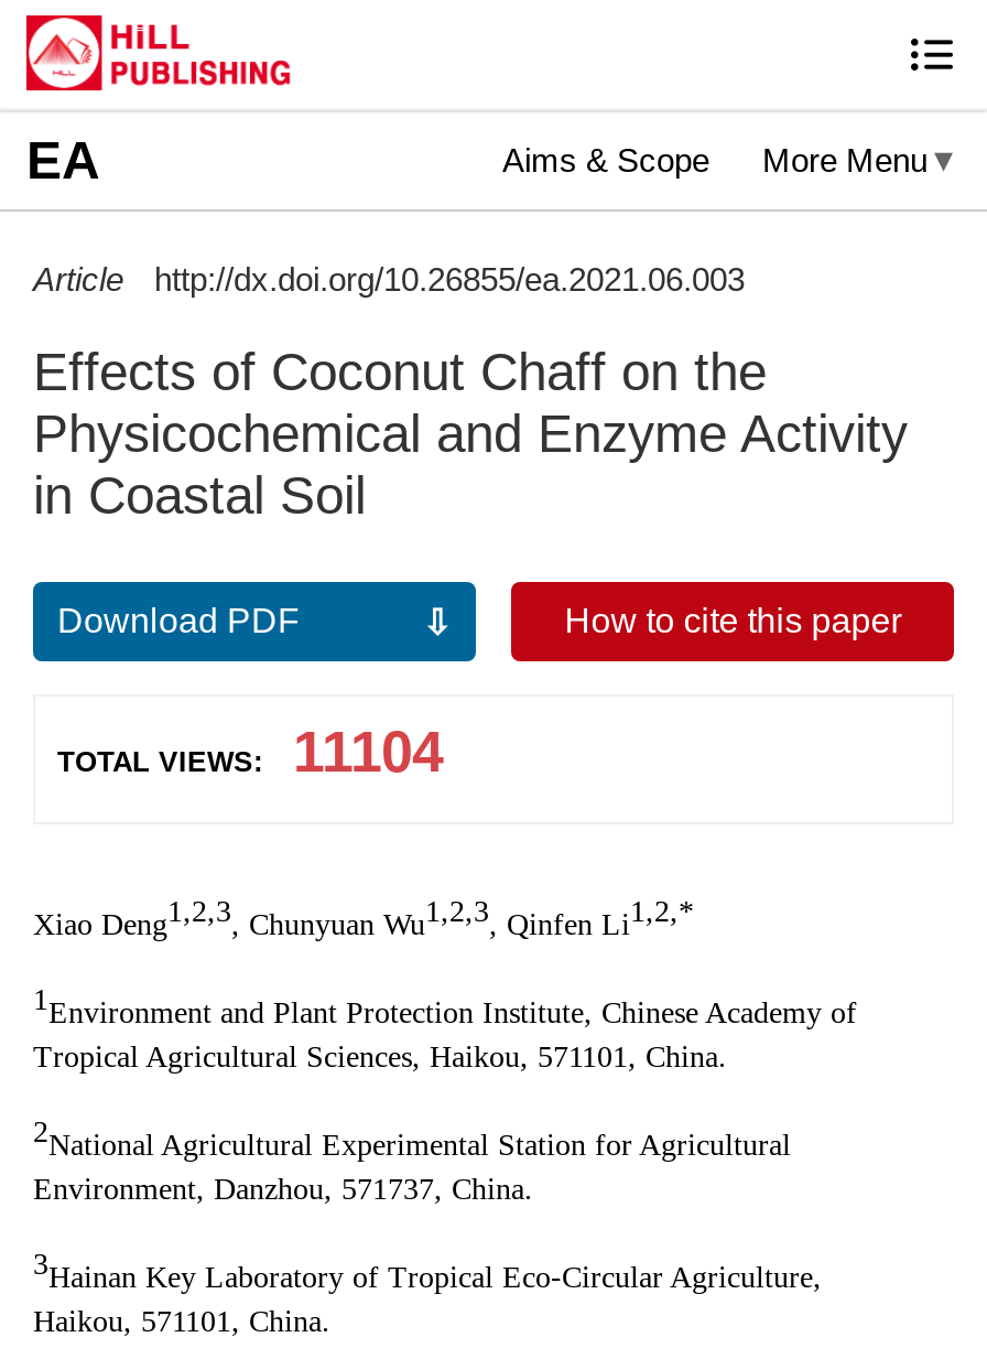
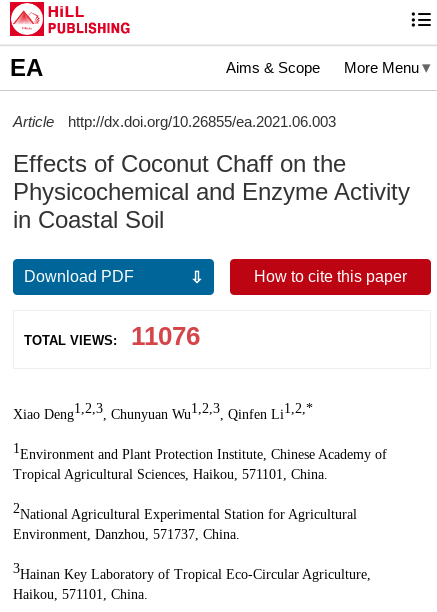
[57,719,443,785] TOTAL VIEWS: 11104 -> [24,321,200,351] TOTAL VIEWS: 11076

